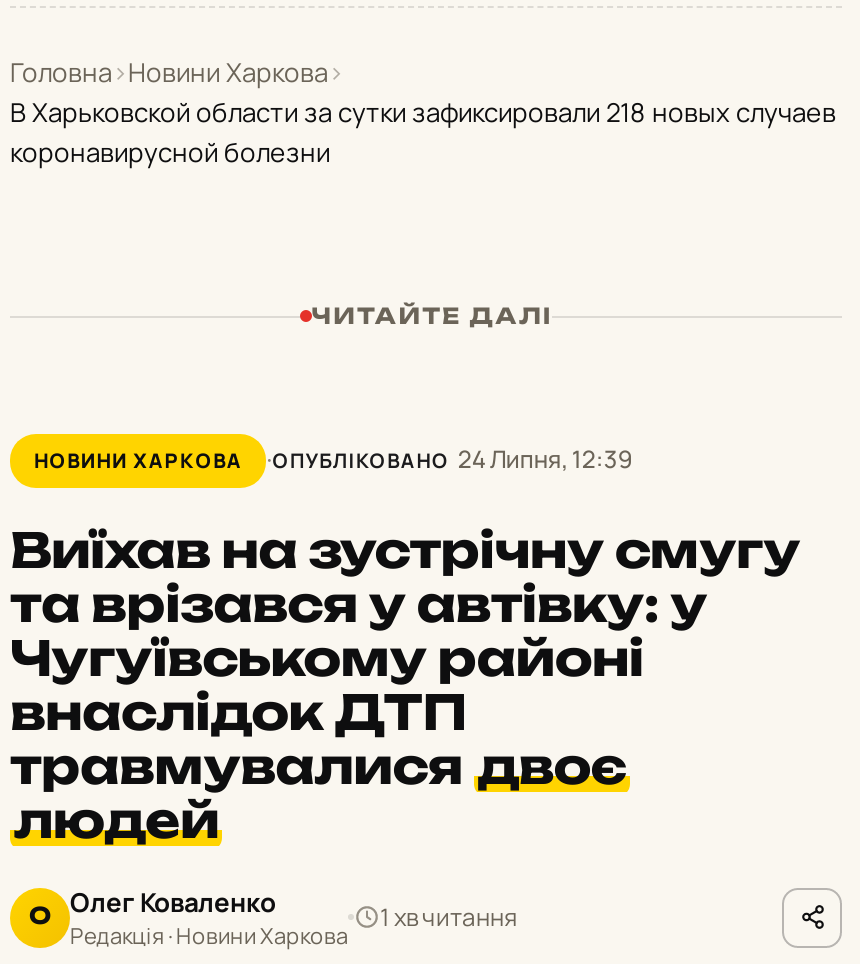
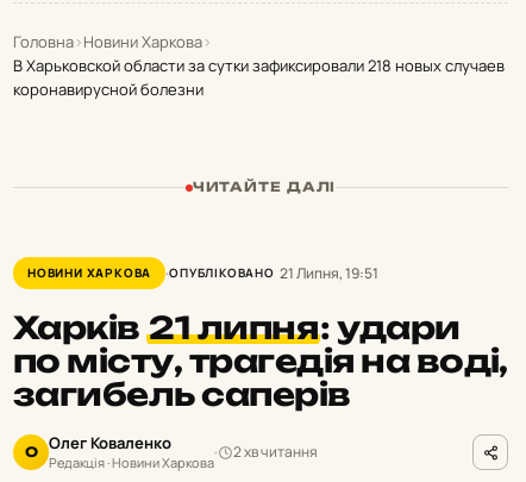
[272,443,632,477] ОПУБЛІКОВАНО 24 Липня, 12:39 -> [169,262,378,283] ОПУБЛІКОВАНО 21 Липня, 19:51
[10,520,800,850] Виїхав на зустрічну смугу | та врізався у автівку: у | Чугуївському районі | внаслідок ДТП | травмувалися двоє | людей -> [13,308,508,413] Харків 21 липня : удари | по місту, трагедія на воді, | загибель саперів
[380,900,518,934] 1 хв читання -> [233,442,318,462] 2 хв читання

